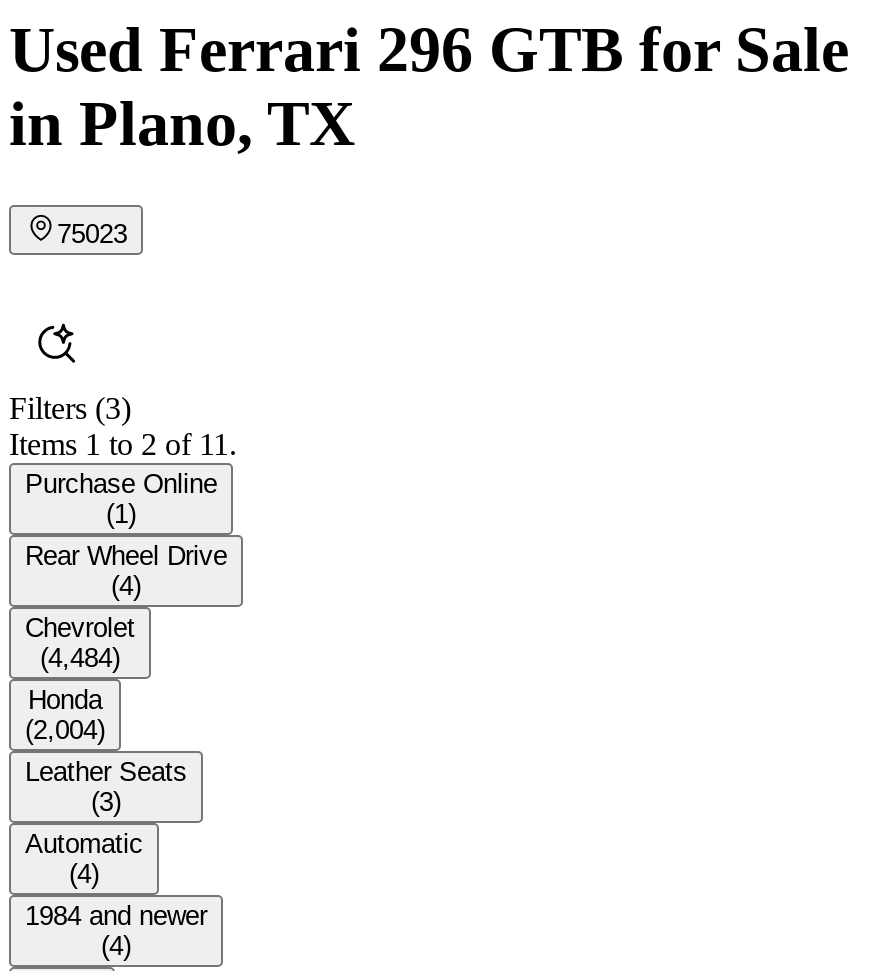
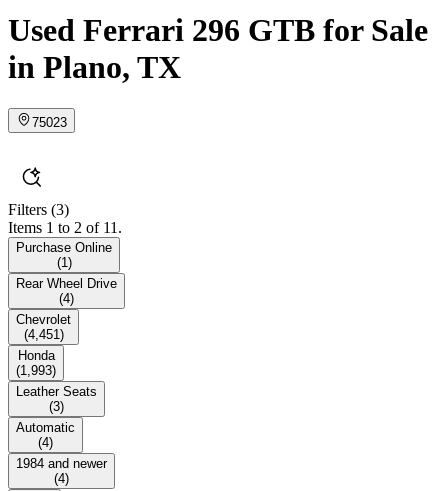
[40,643,120,673] (4,484) -> [23,327,63,342] (4,451)
[25,715,105,745] (2,004) -> [16,363,56,378] (1,993)

